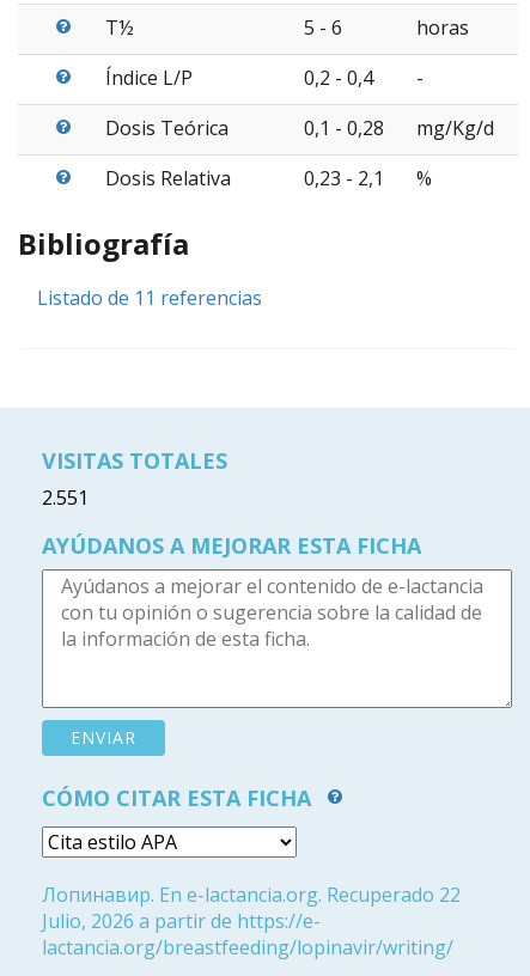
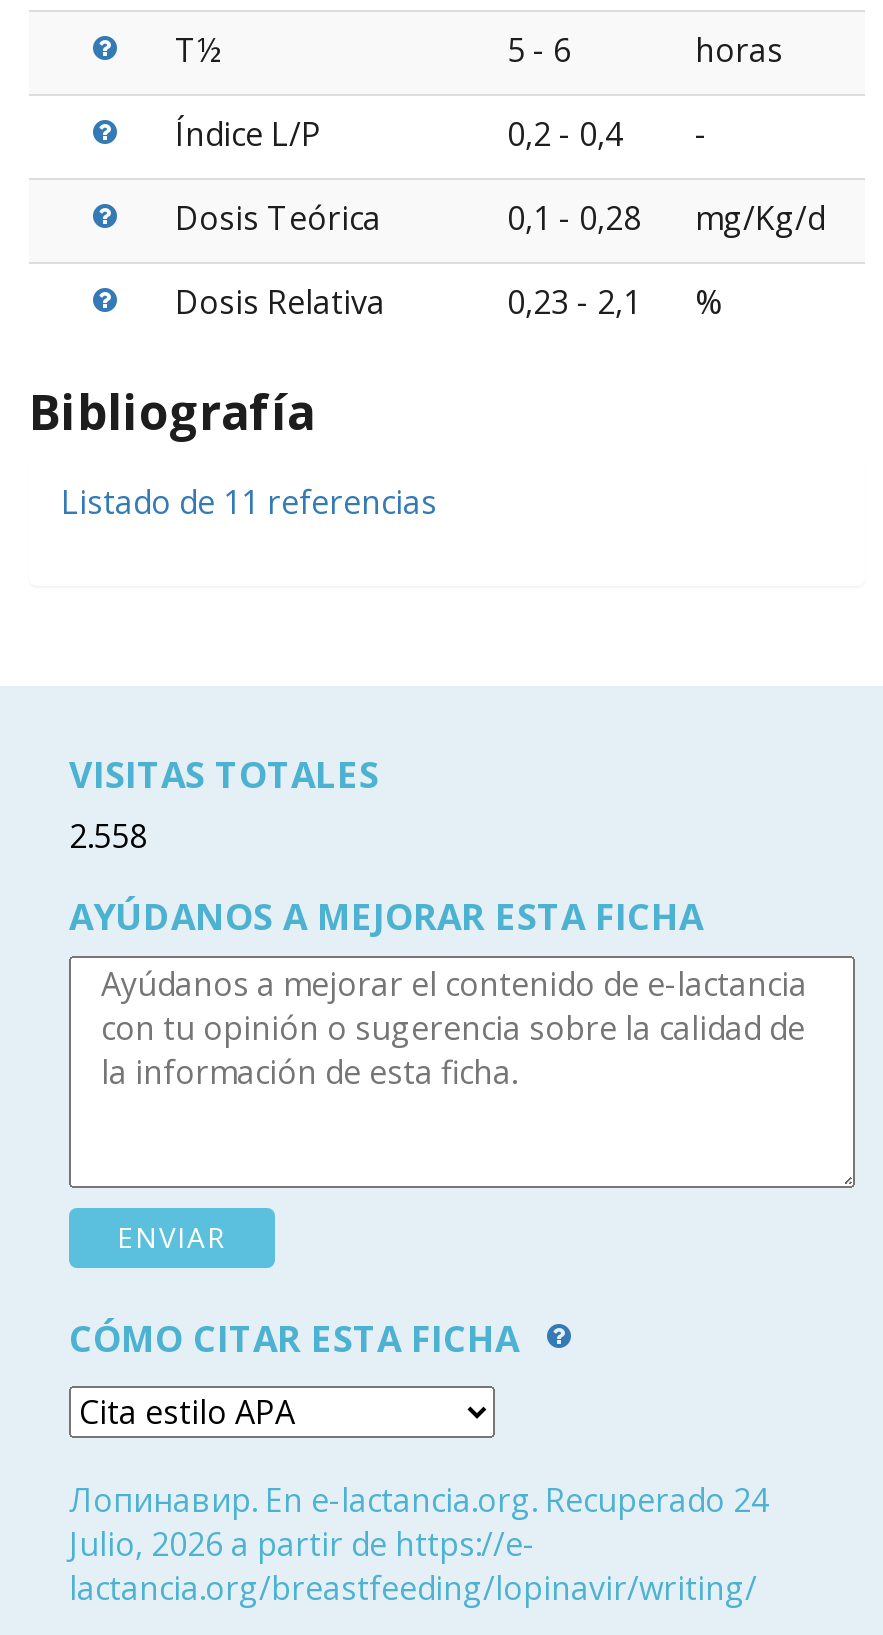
[42,484,89,511] 2.551 -> [69,814,147,858] 2.558
[42,882,461,908] Лопинавир. En e-lactancia.org. Recuperado 22 -> [69,1478,769,1522] Лопинавир. En e-lactancia.org. Recuperado 24

